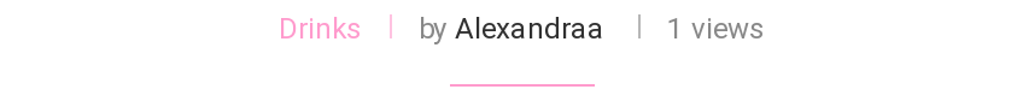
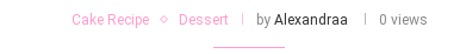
[279,12,363,45] Drinks -> [71,12,228,28] Cake Recipe | Dessert
[667,12,766,45] 1 views -> [378,12,427,28] 0 views

